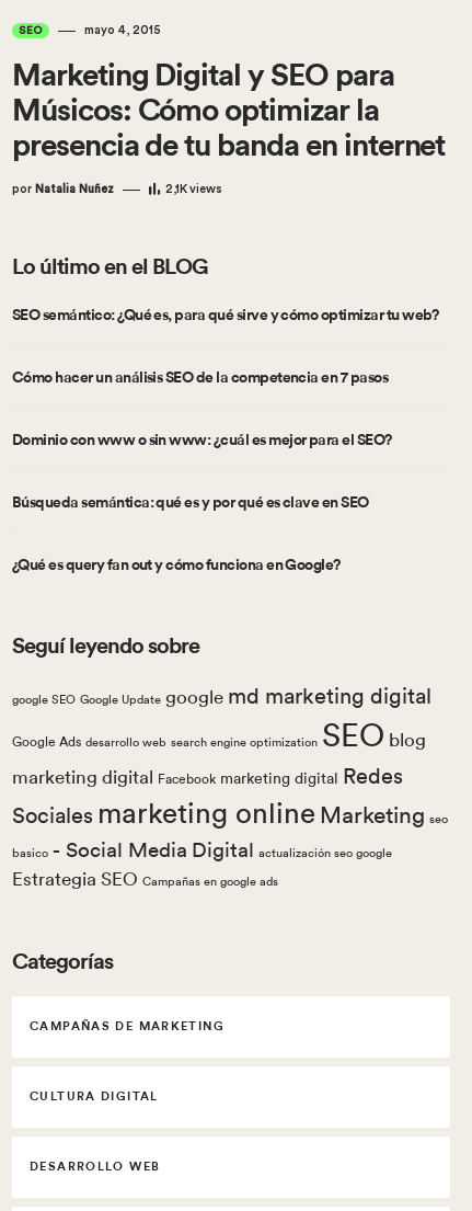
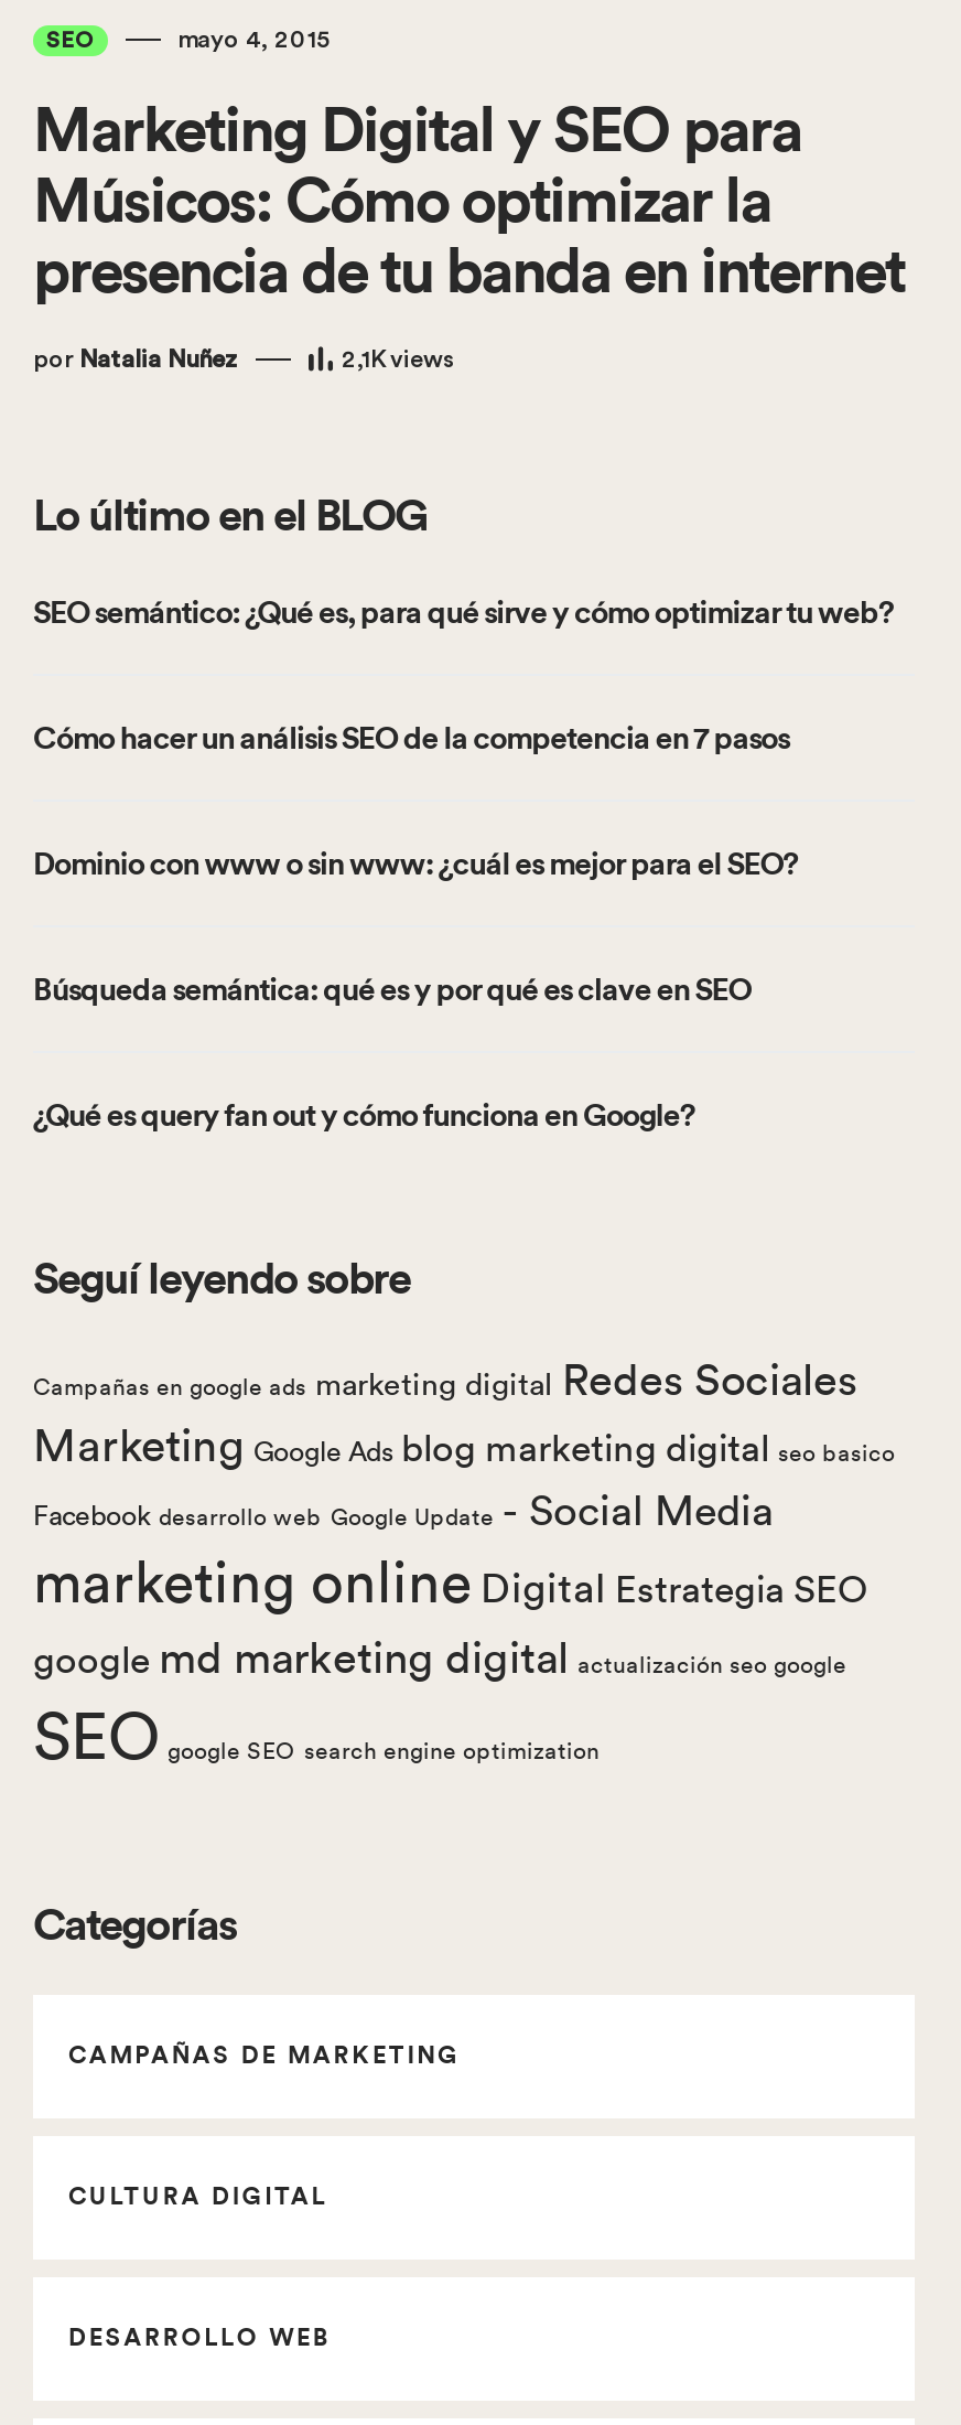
[12,686,448,889] google SEO Google Update google md marketing digital | Google Ads desarrollo web search engine optimization SEO blog | marketing digital Facebook marketing digital Redes | Sociales marketing online Marketing seo | basico - Social Media Digital actualización seo google | Estrategia SEO Campañas en google ads -> [33,1359,895,1772] Campañas en google ads marketing digital Redes Sociales | Marketing Google Ads blog marketing digital seo basico | Facebook desarrollo web Google Update - Social Media | marketing online Digital Estrategia SEO | google md marketing digital actualización seo google | SEO google SEO search engine optimization

